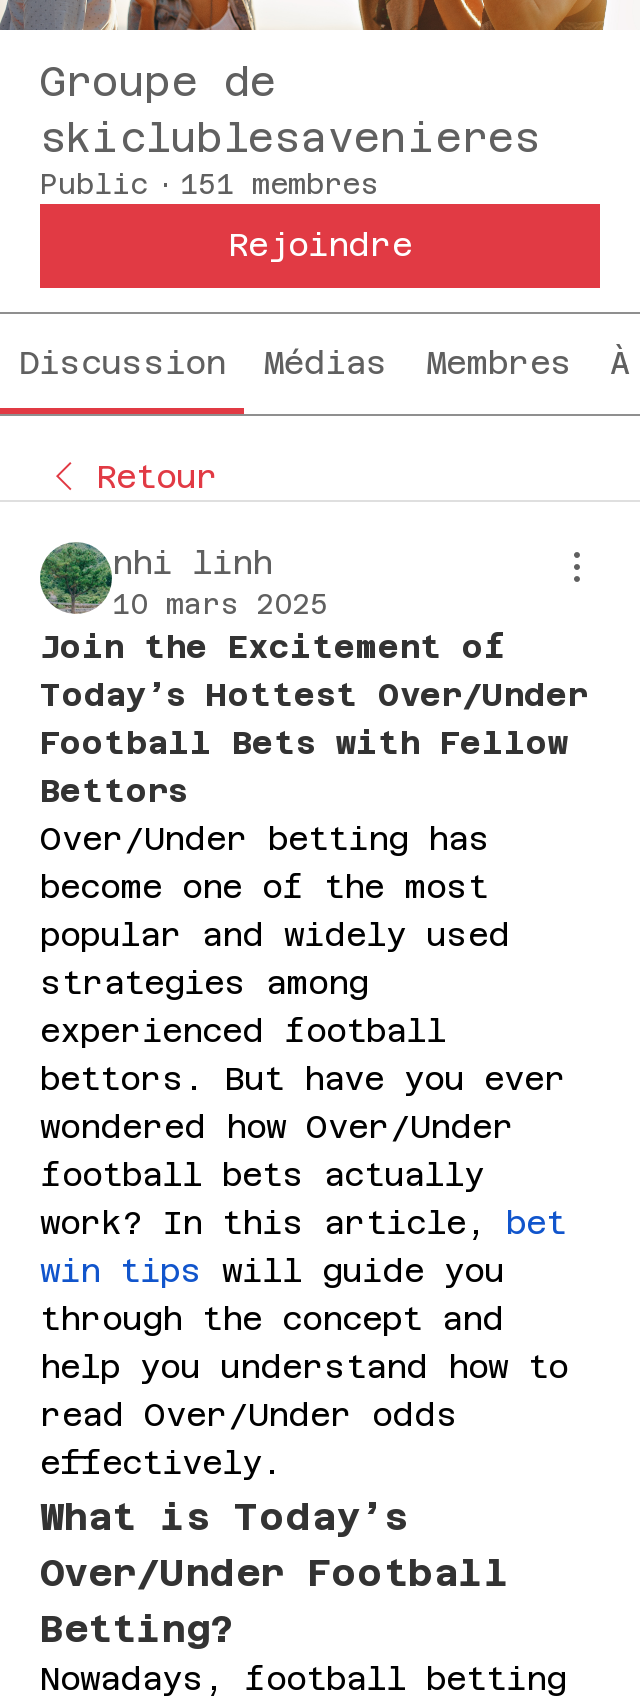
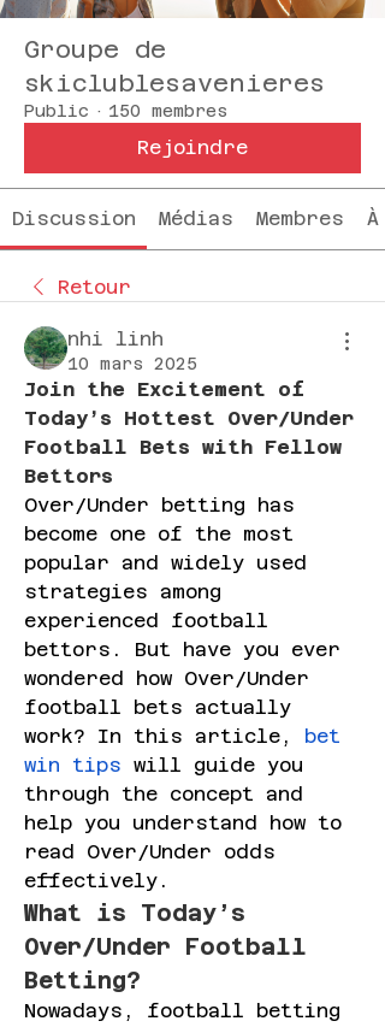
[40,168,378,200] Public · 151 membres -> [24,101,227,120] Public · 150 membres

